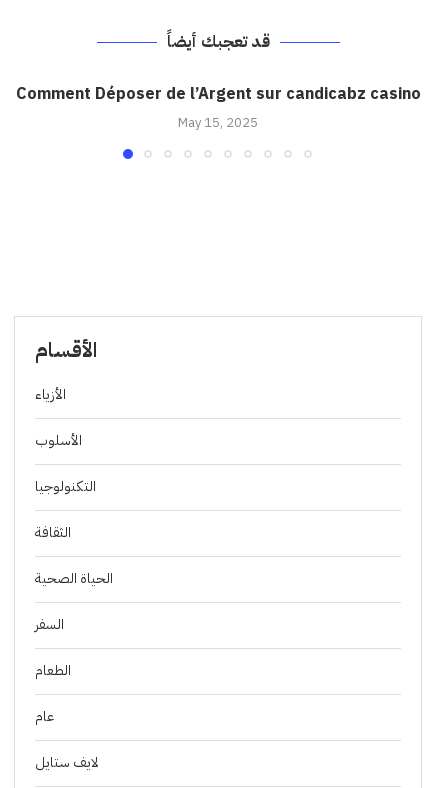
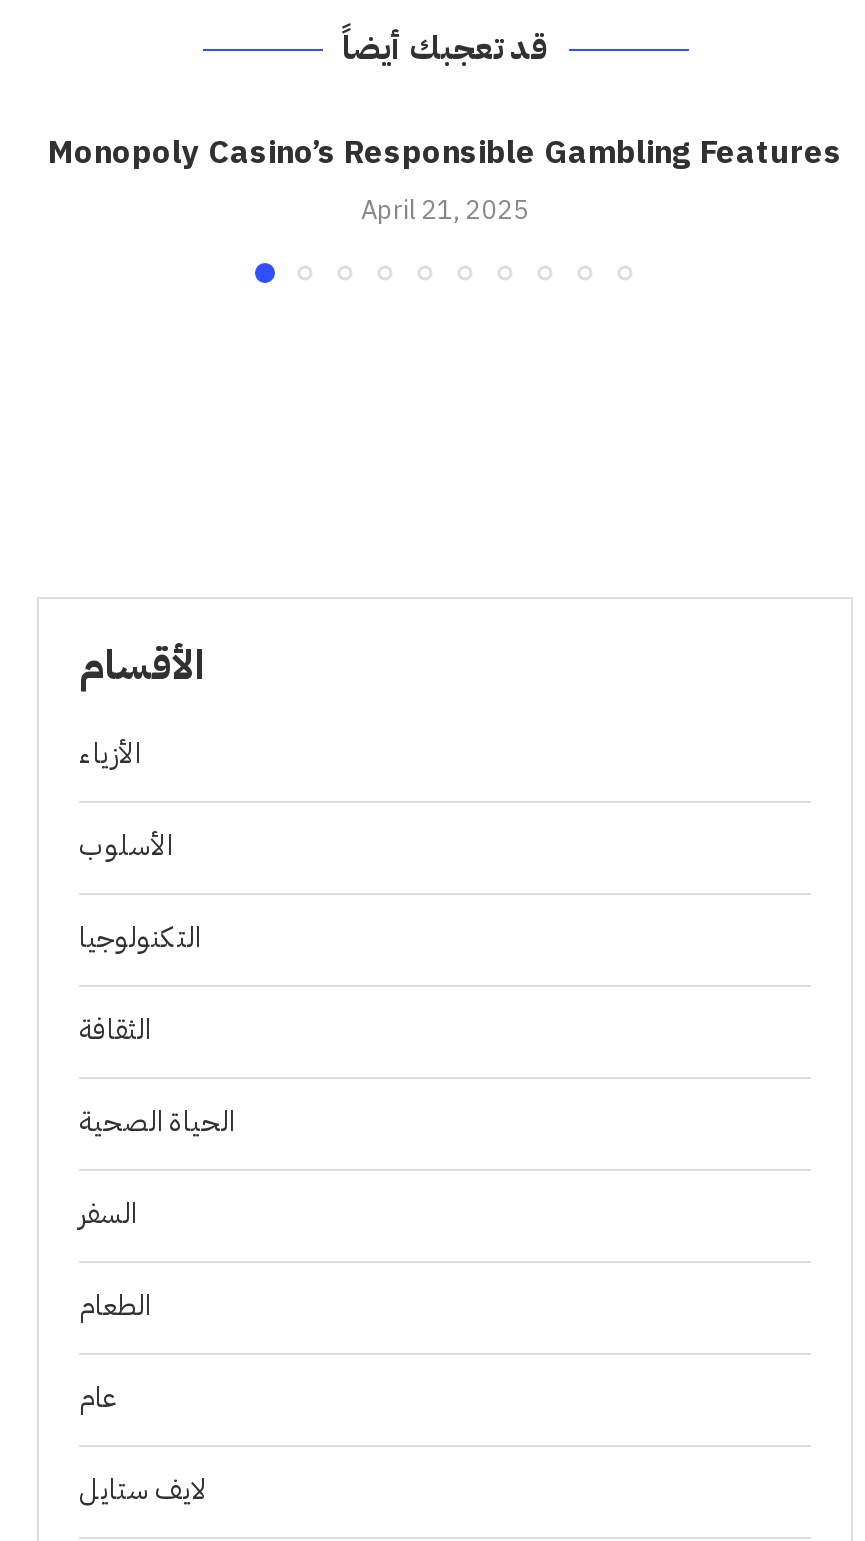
[15,82,420,132] Comment Déposer de l’Argent sur candicabz casino | May 15, 2025 -> [48,130,842,230] Monopoly Casino’s Responsible Gambling Features | April 21, 2025

